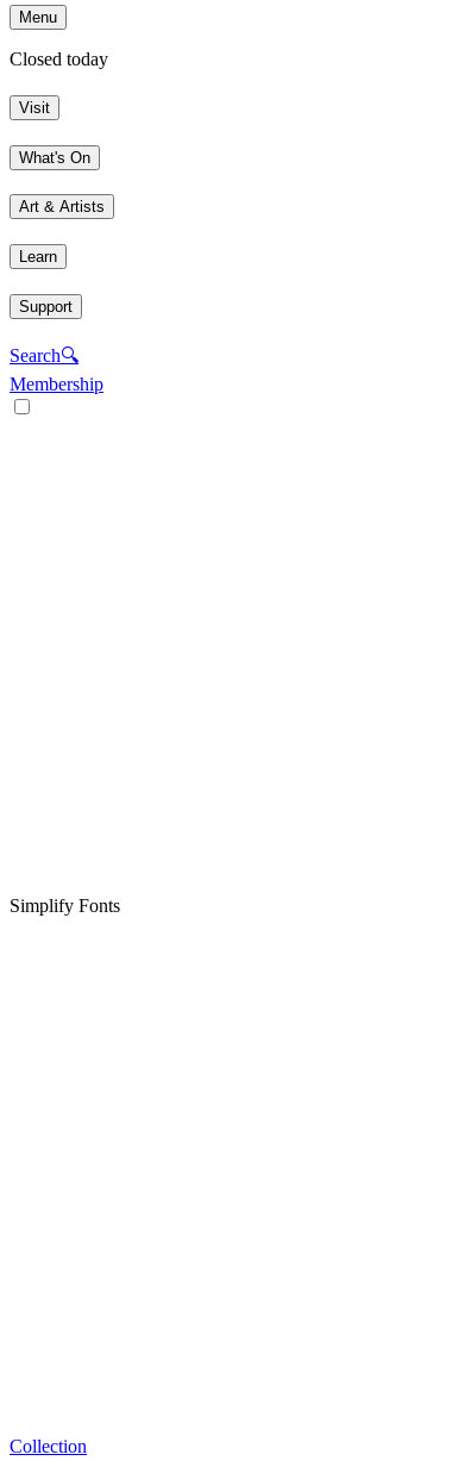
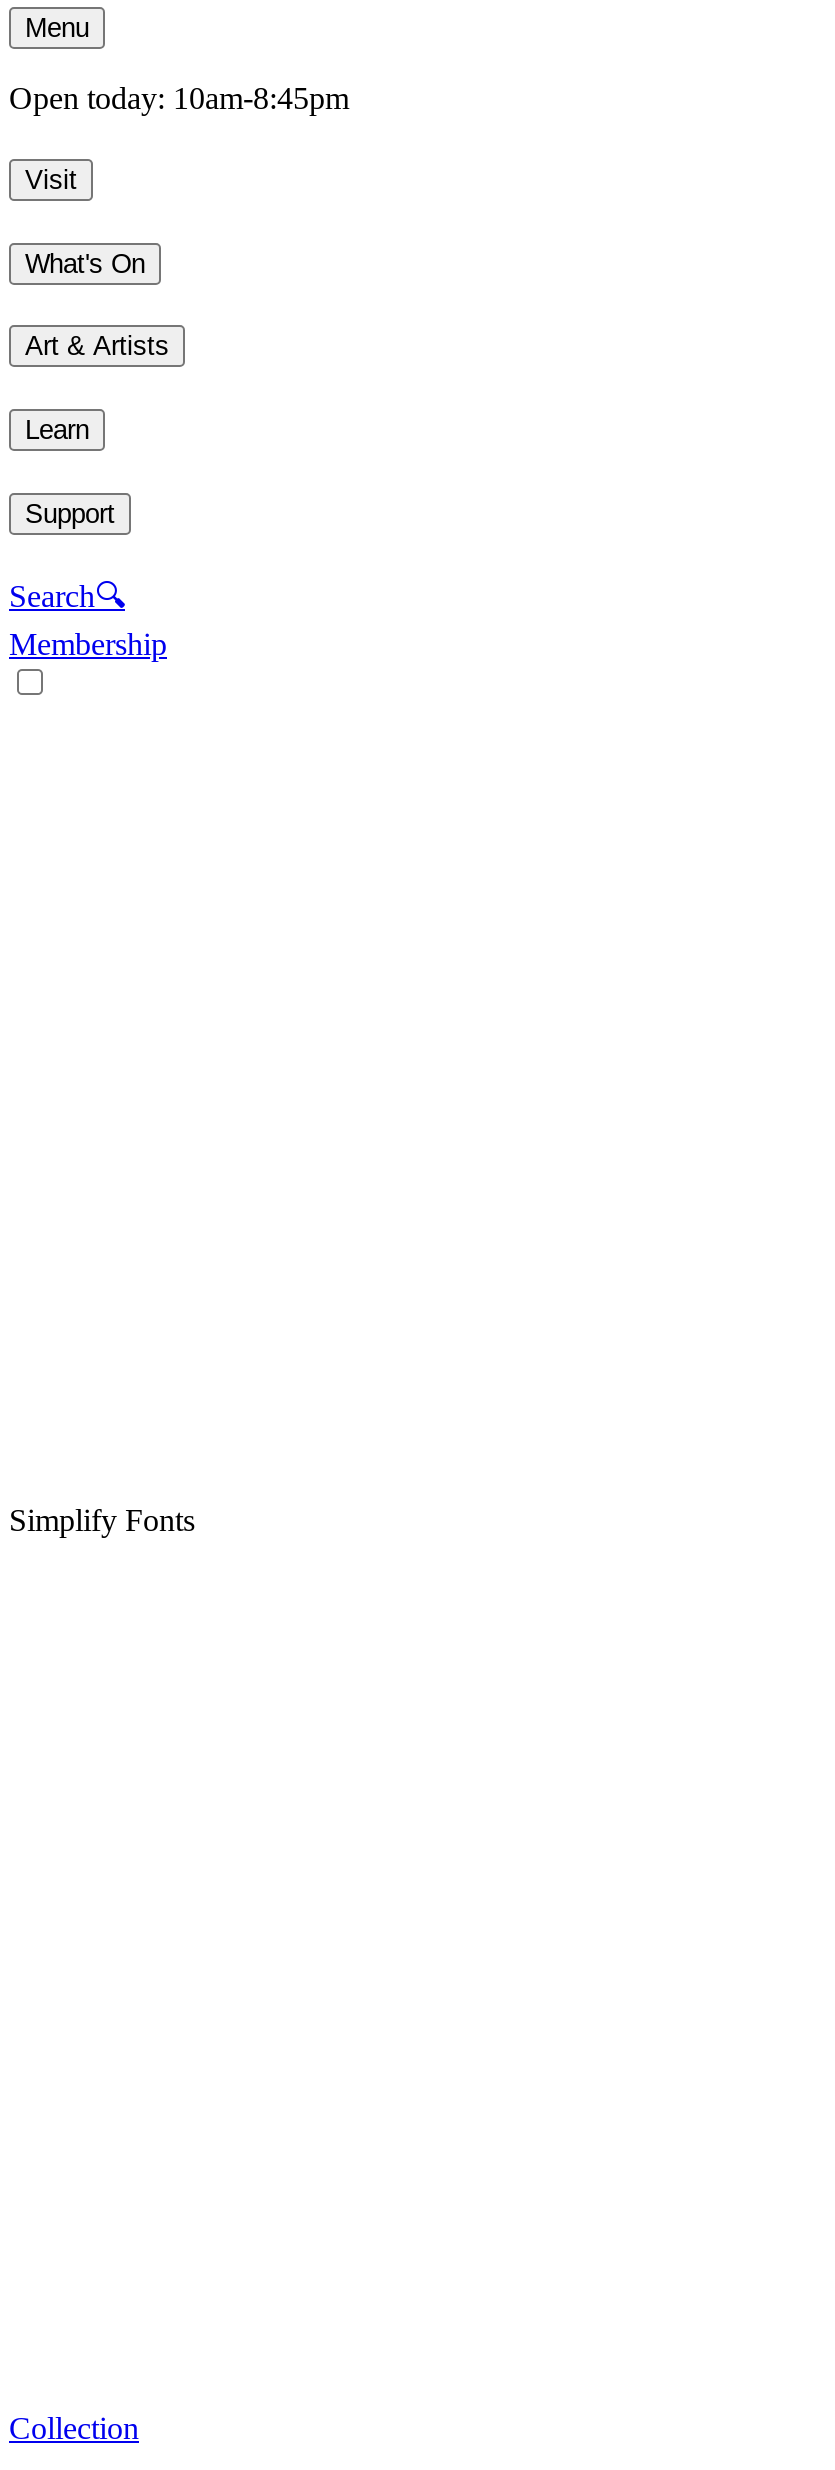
[10,49,108,69] Closed today -> [9,82,349,116] Open today: 10am-8:45pm

